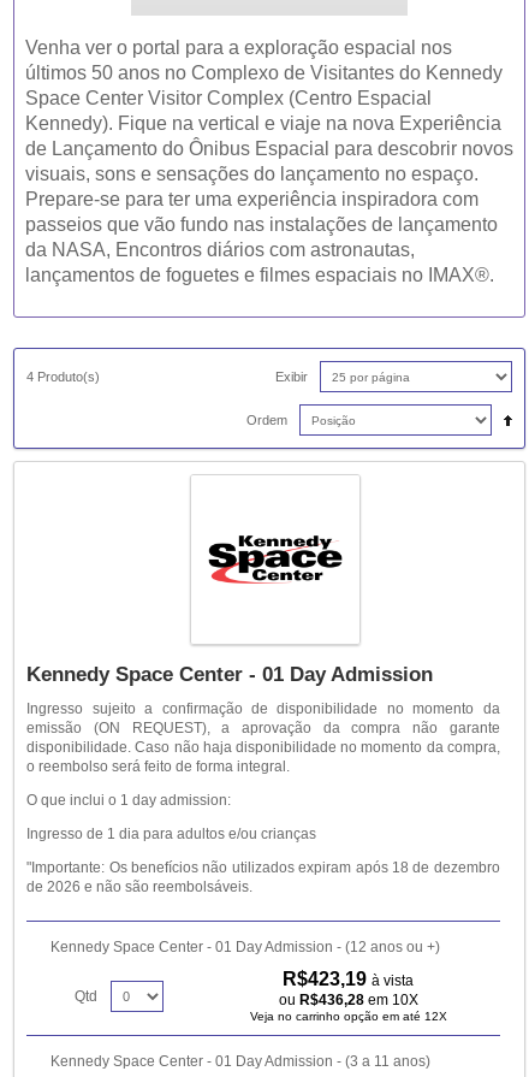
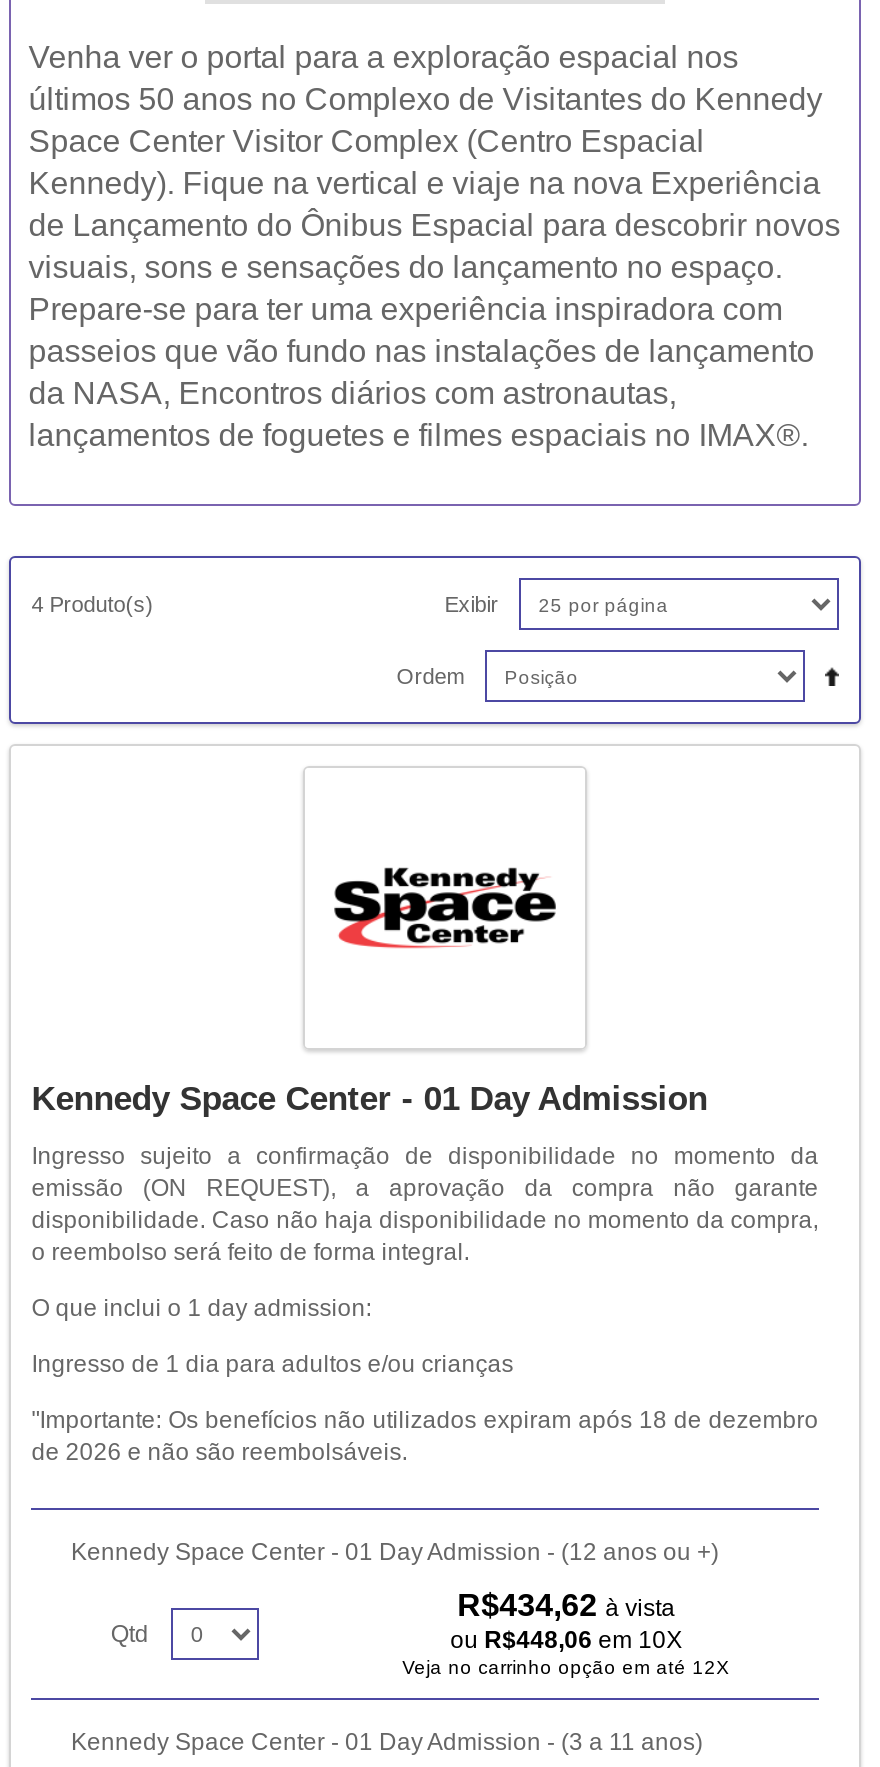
[283,969,414,989] R$423,19 à vista -> [457,1588,675,1622] R$434,62 à vista
[278,992,418,1009] ou R$436,28 em 10X -> [450,1626,682,1654] ou R$448,06 em 10X

